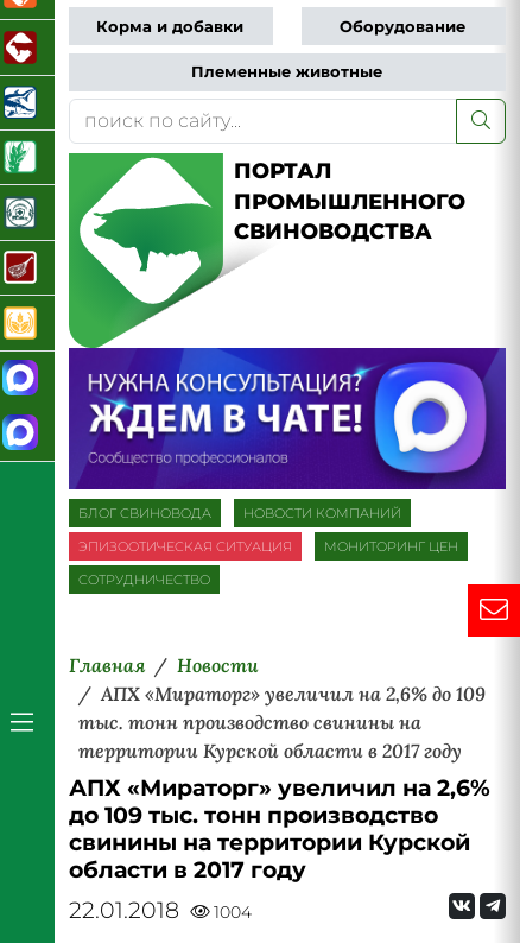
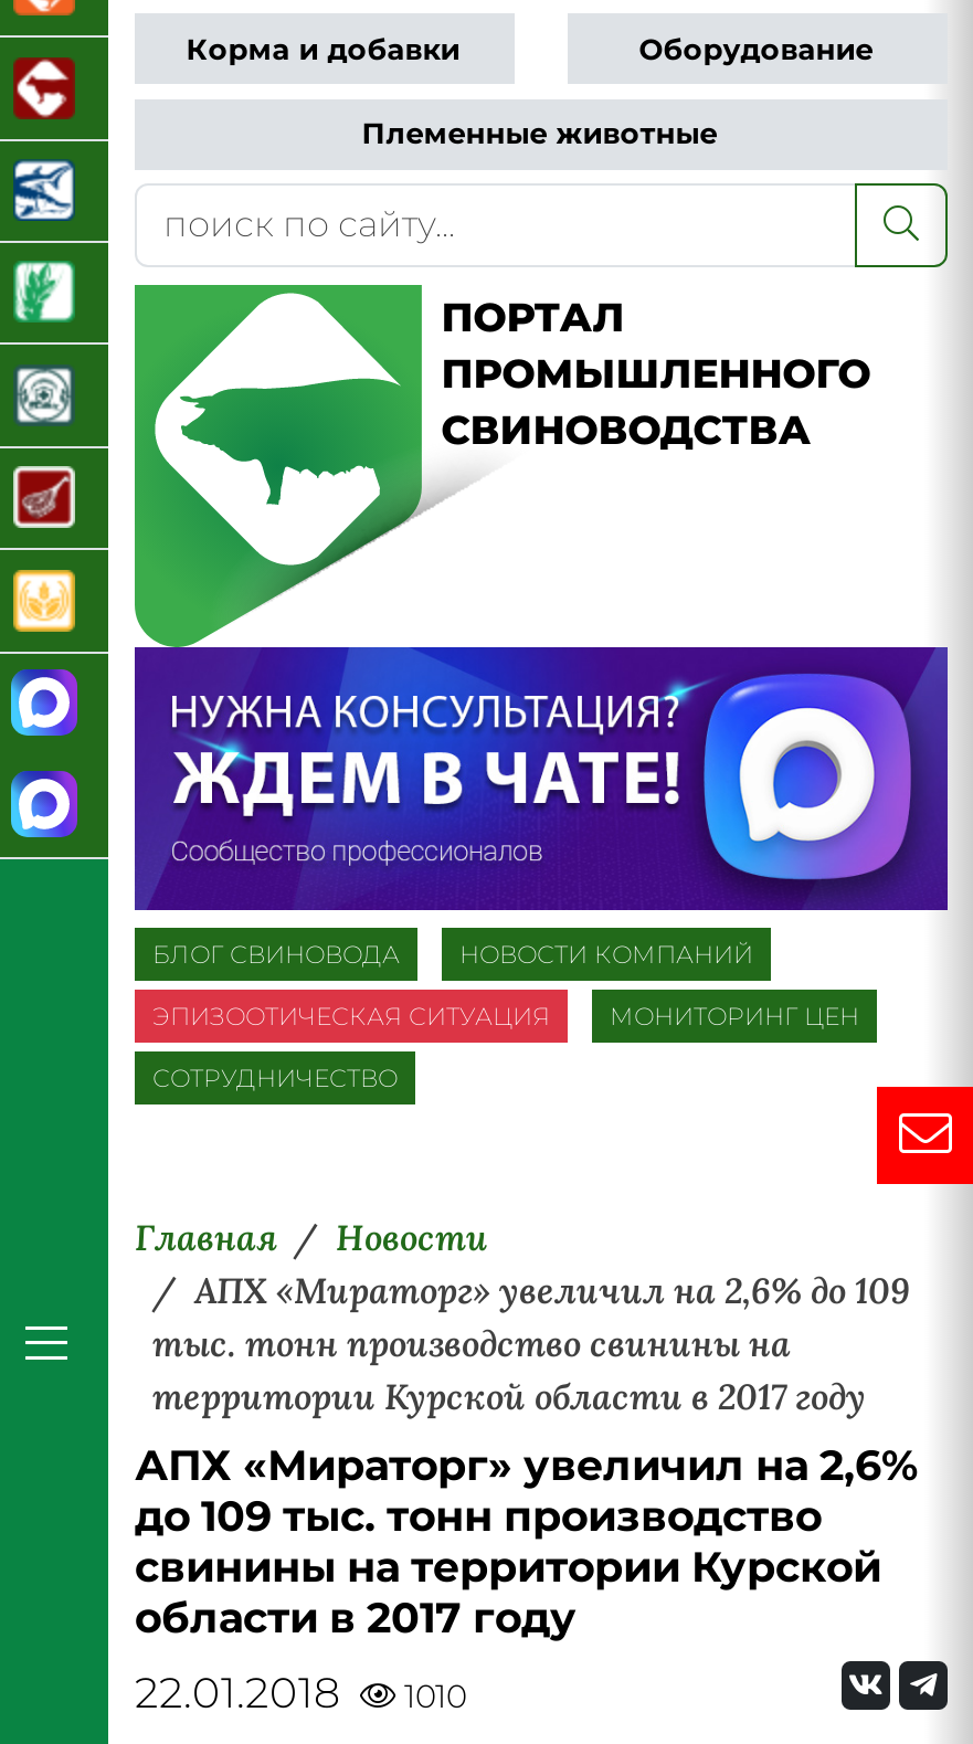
[69,895,252,923] 22.01.2018 1004 -> [135,1664,466,1717] 22.01.2018 1010

